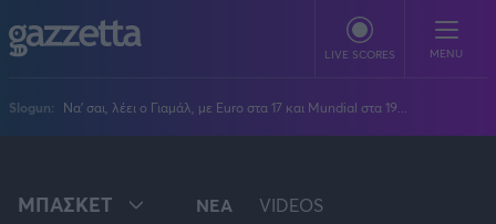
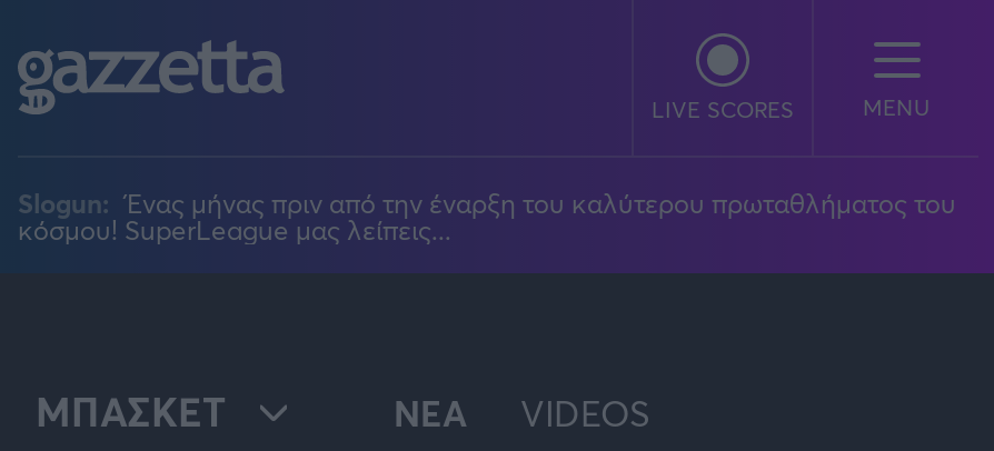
[9,98,407,115] Slogun: Να' σαι, λέει ο Γιαμάλ, με Euro στα 17 και Mundial στα 19... -> [18,183,956,245] Slogun: Ένας μήνας πριν από την έναρξη του καλύτερου πρωταθλήματος του | κόσμου! SuperLeague μας λείπεις...

